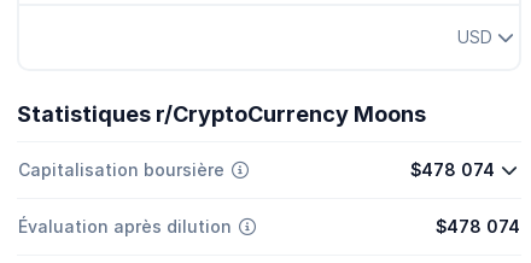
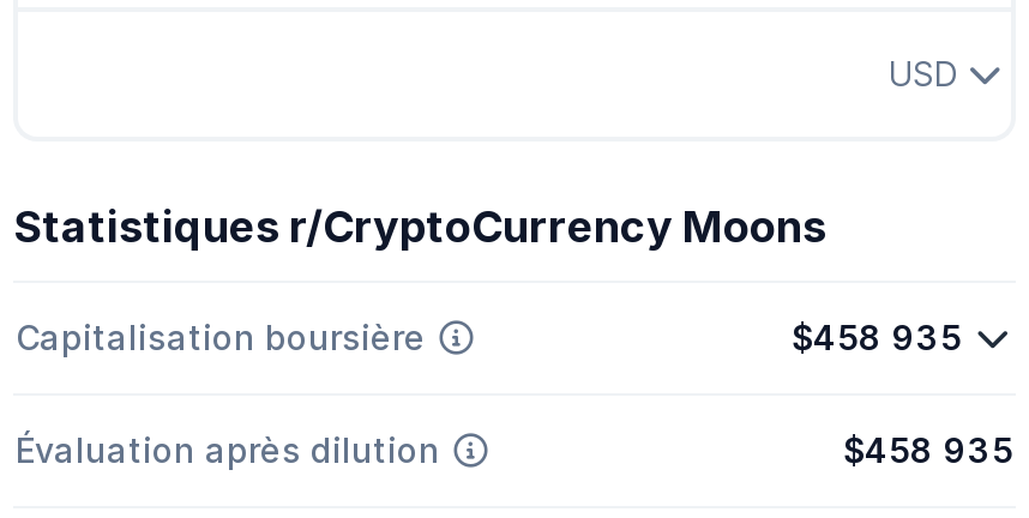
[410,159,494,180] $478 074 -> [792,317,962,357] $458 935
[436,216,520,236] $478 074 -> [843,429,1013,470] $458 935

